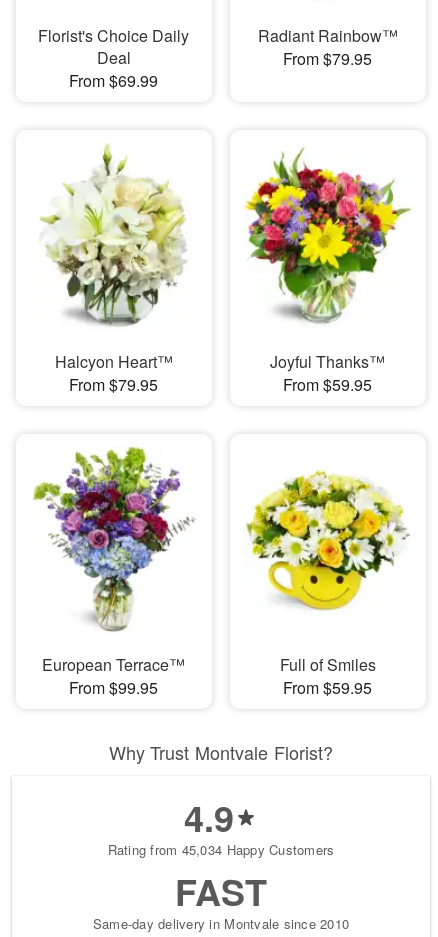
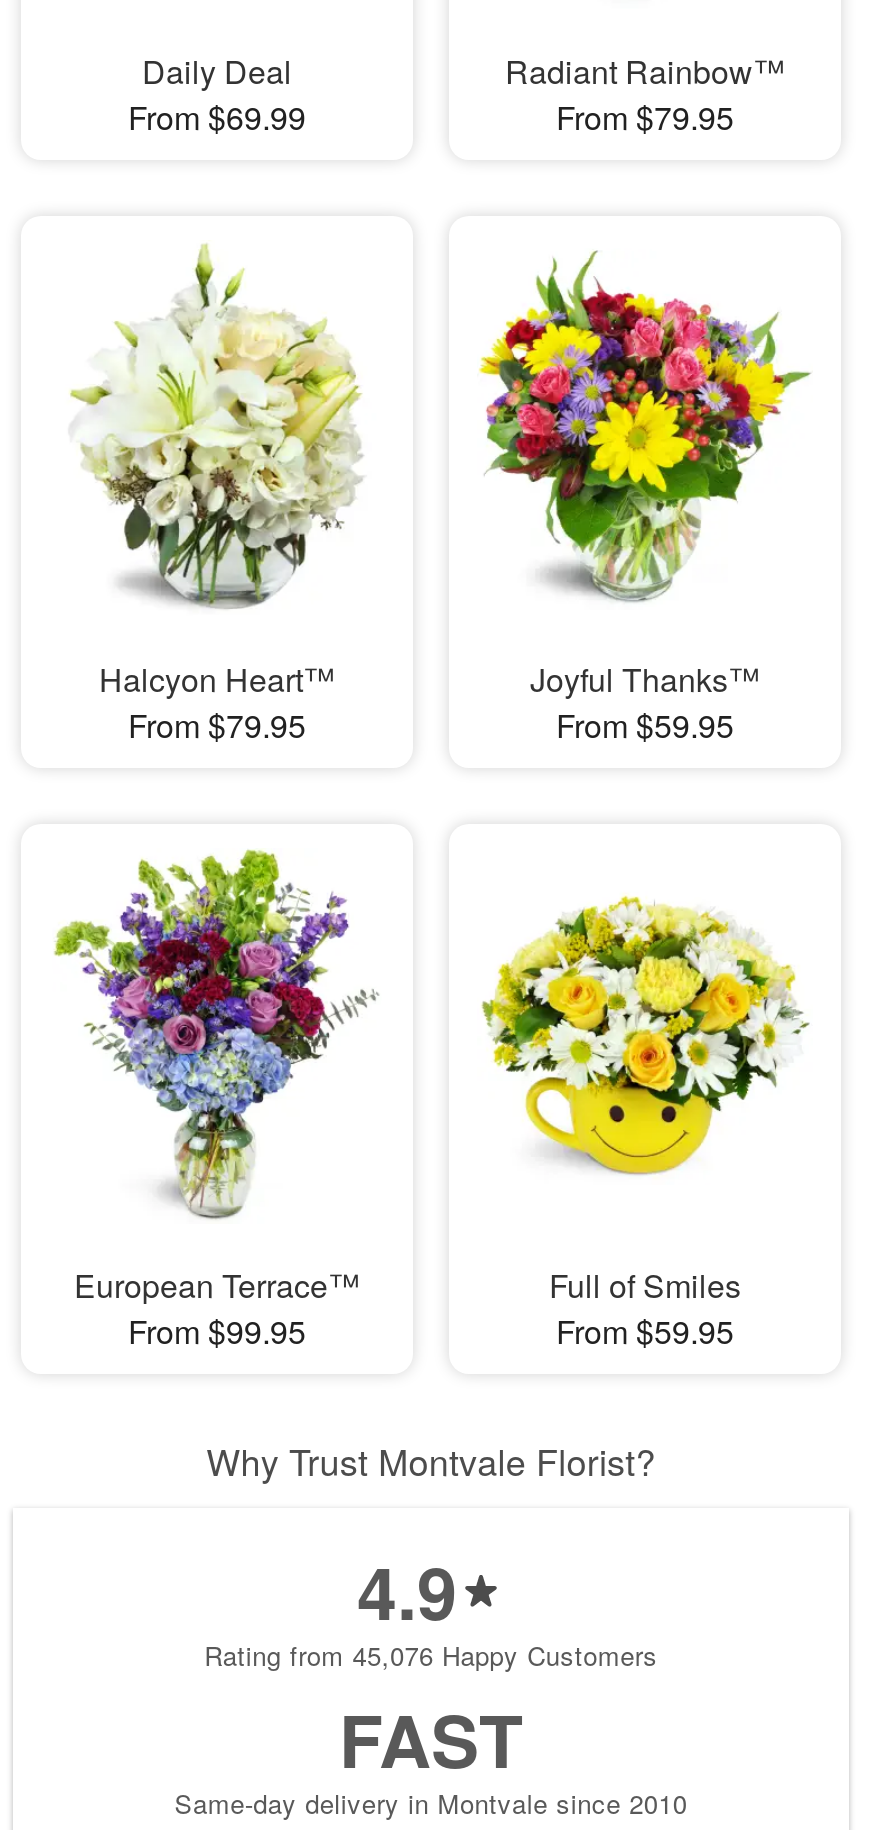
[38,24,189,69] Florist's Choice Daily | Deal -> [142,49,292,95] Daily Deal
[108,840,334,859] Rating from 45,034 Happy Customers -> [204,1636,658,1674] Rating from 45,076 Happy Customers

